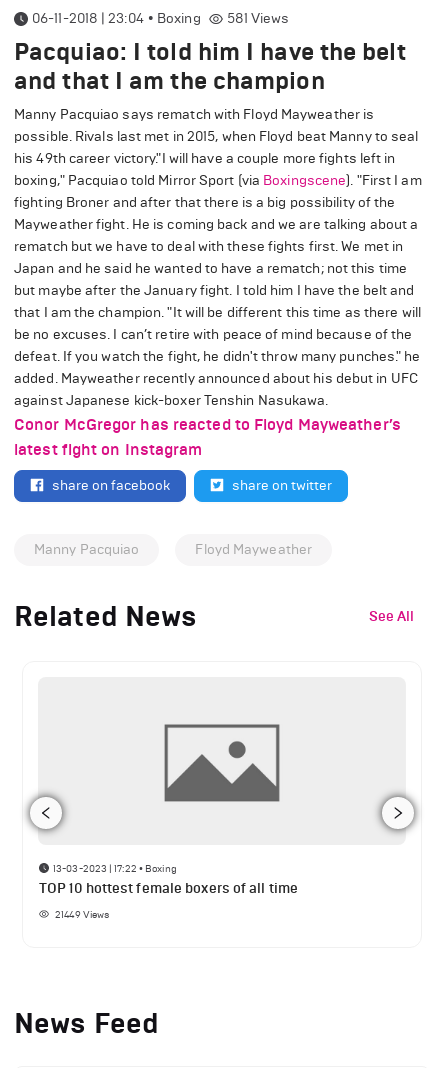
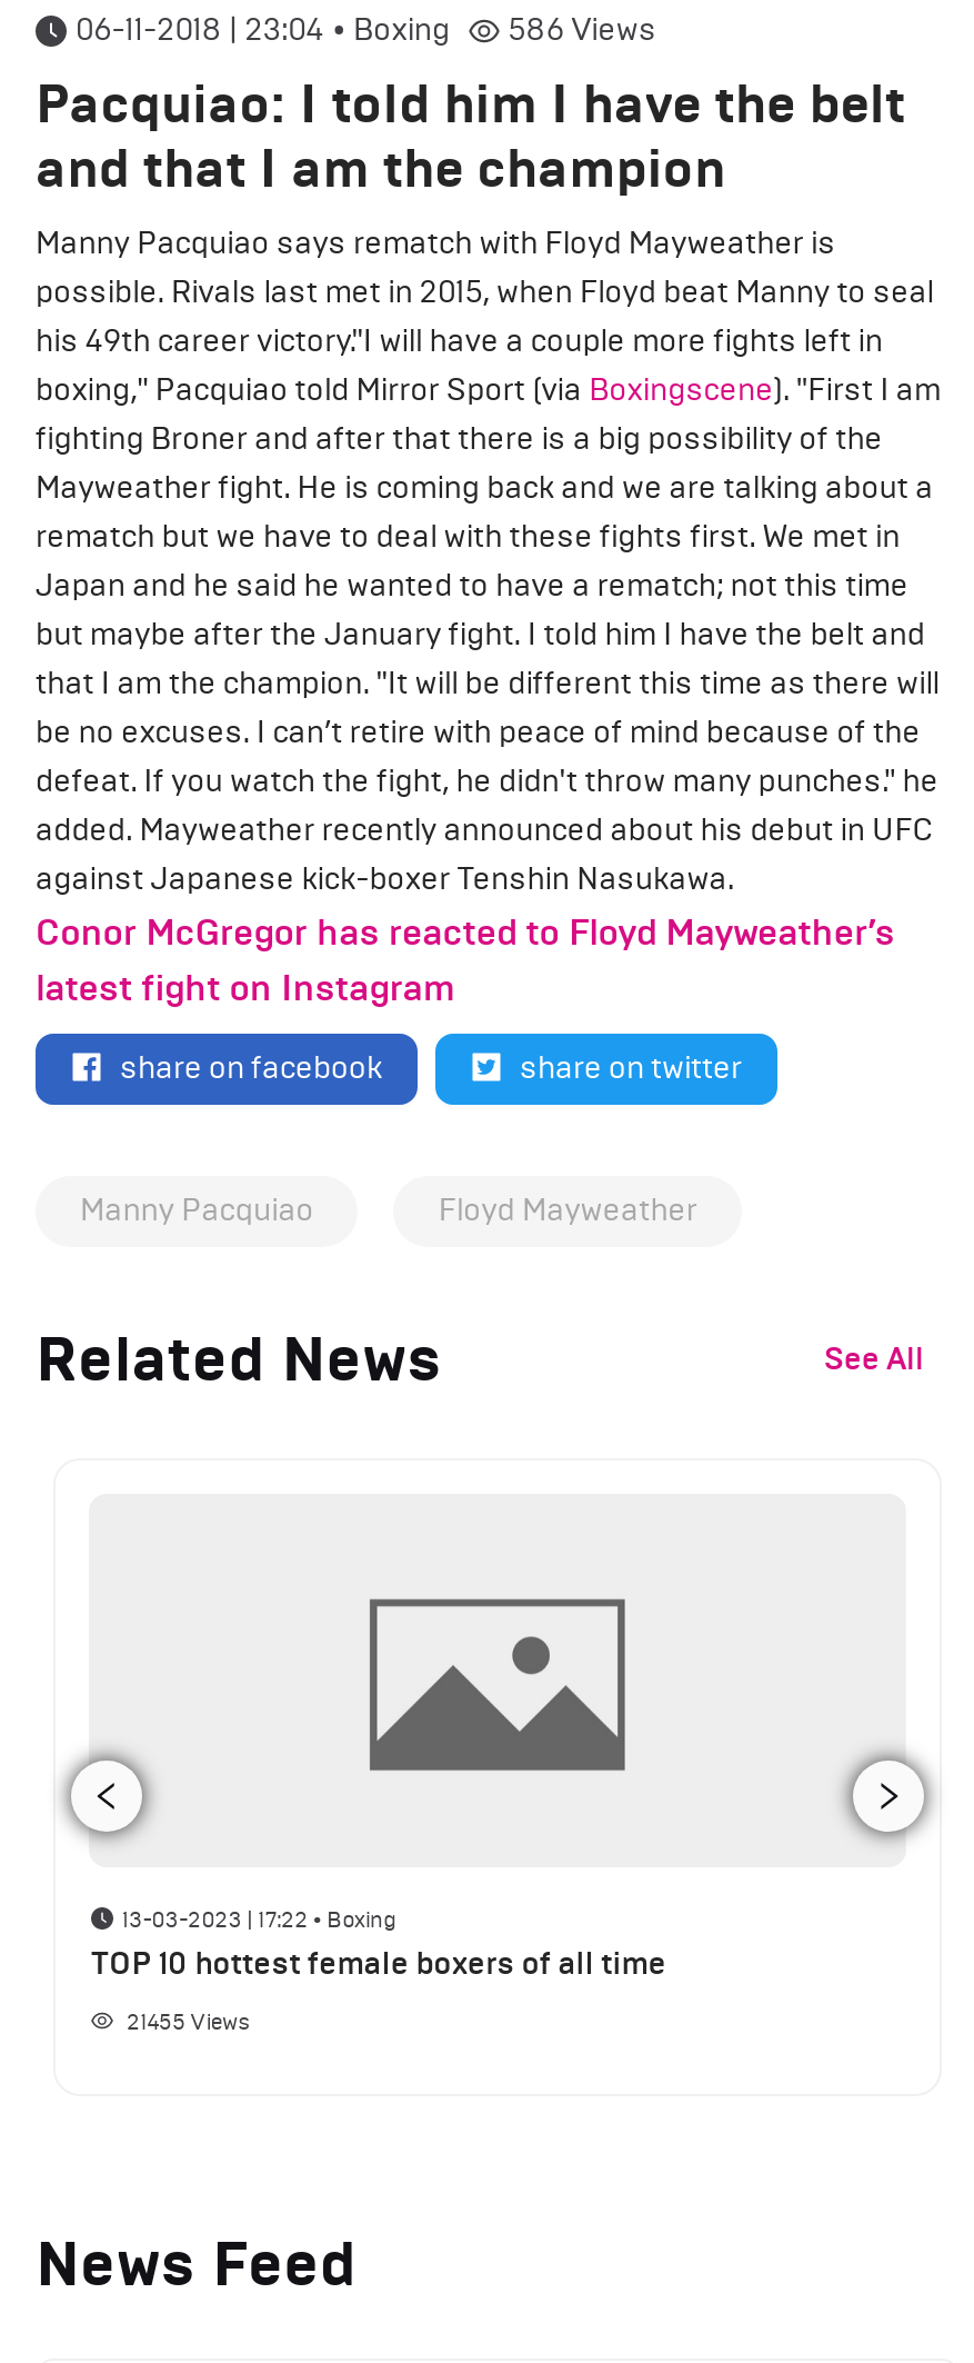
[227,10,290,27] 581 Views -> [508,11,657,49] 586 Views
[55,908,109,921] 21449 Views -> [127,2007,249,2036] 21455 Views

